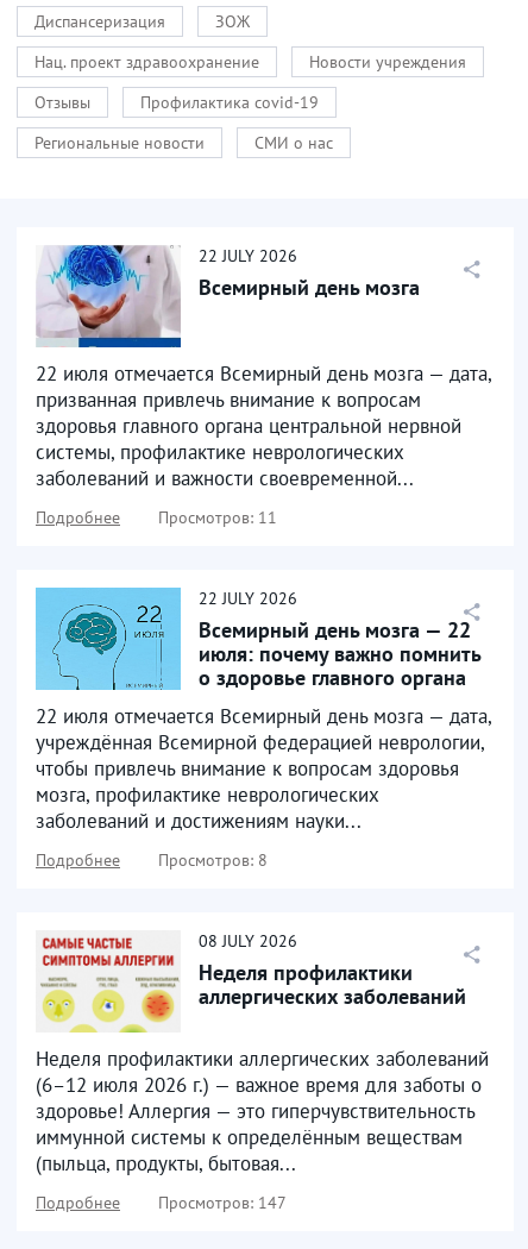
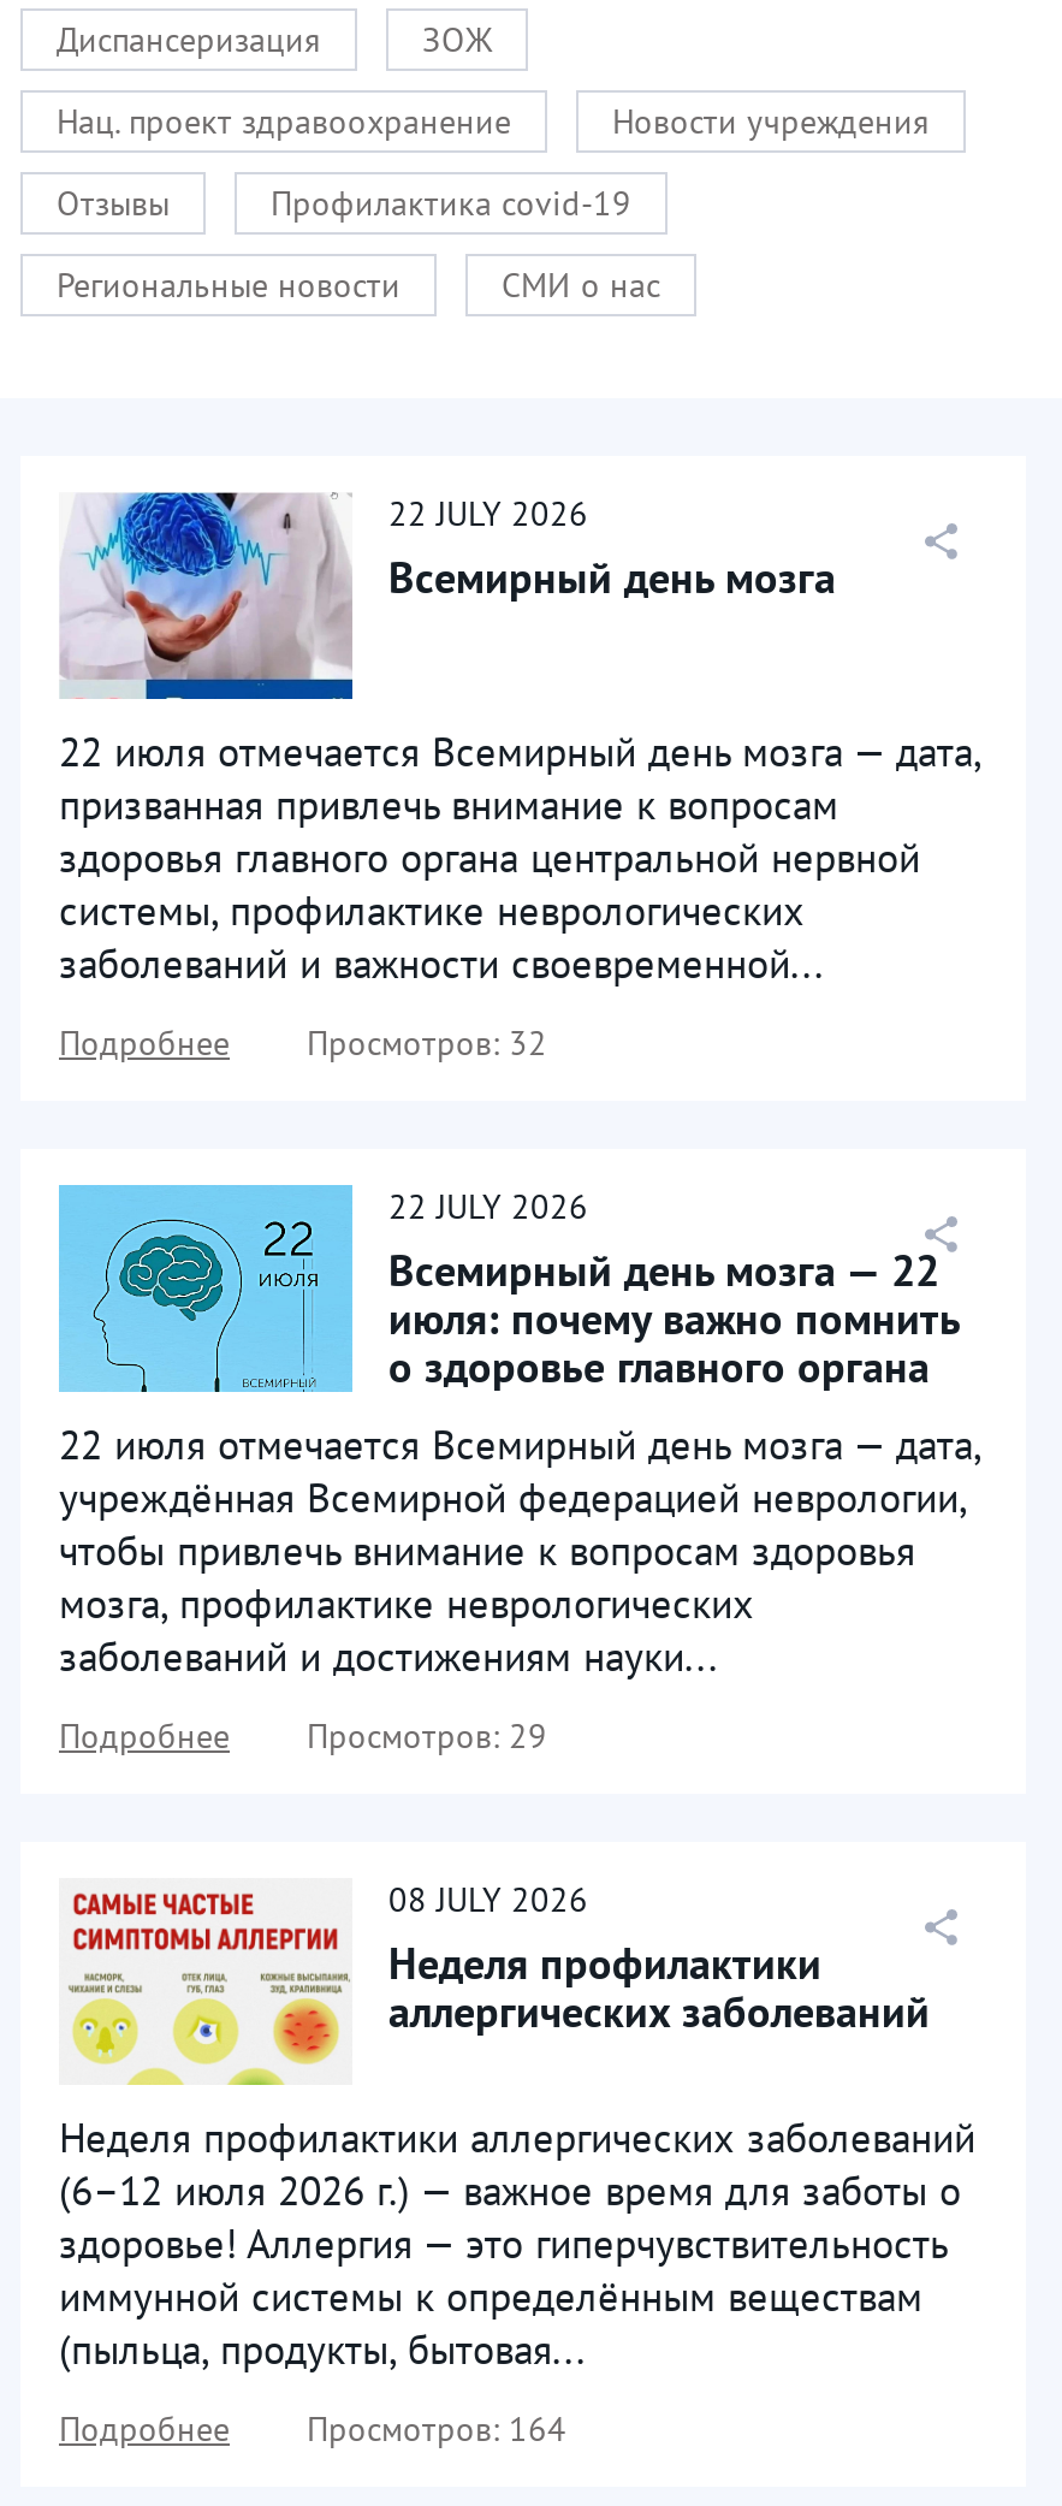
[36,506,277,528] Подробнее Просмотров: 11 -> [59,1021,547,1064] Подробнее Просмотров: 32
[36,849,268,870] Подробнее Просмотров: 8 -> [59,1714,547,1757] Подробнее Просмотров: 29
[36,1192,287,1213] Подробнее Просмотров: 147 -> [59,2407,566,2450] Подробнее Просмотров: 164

